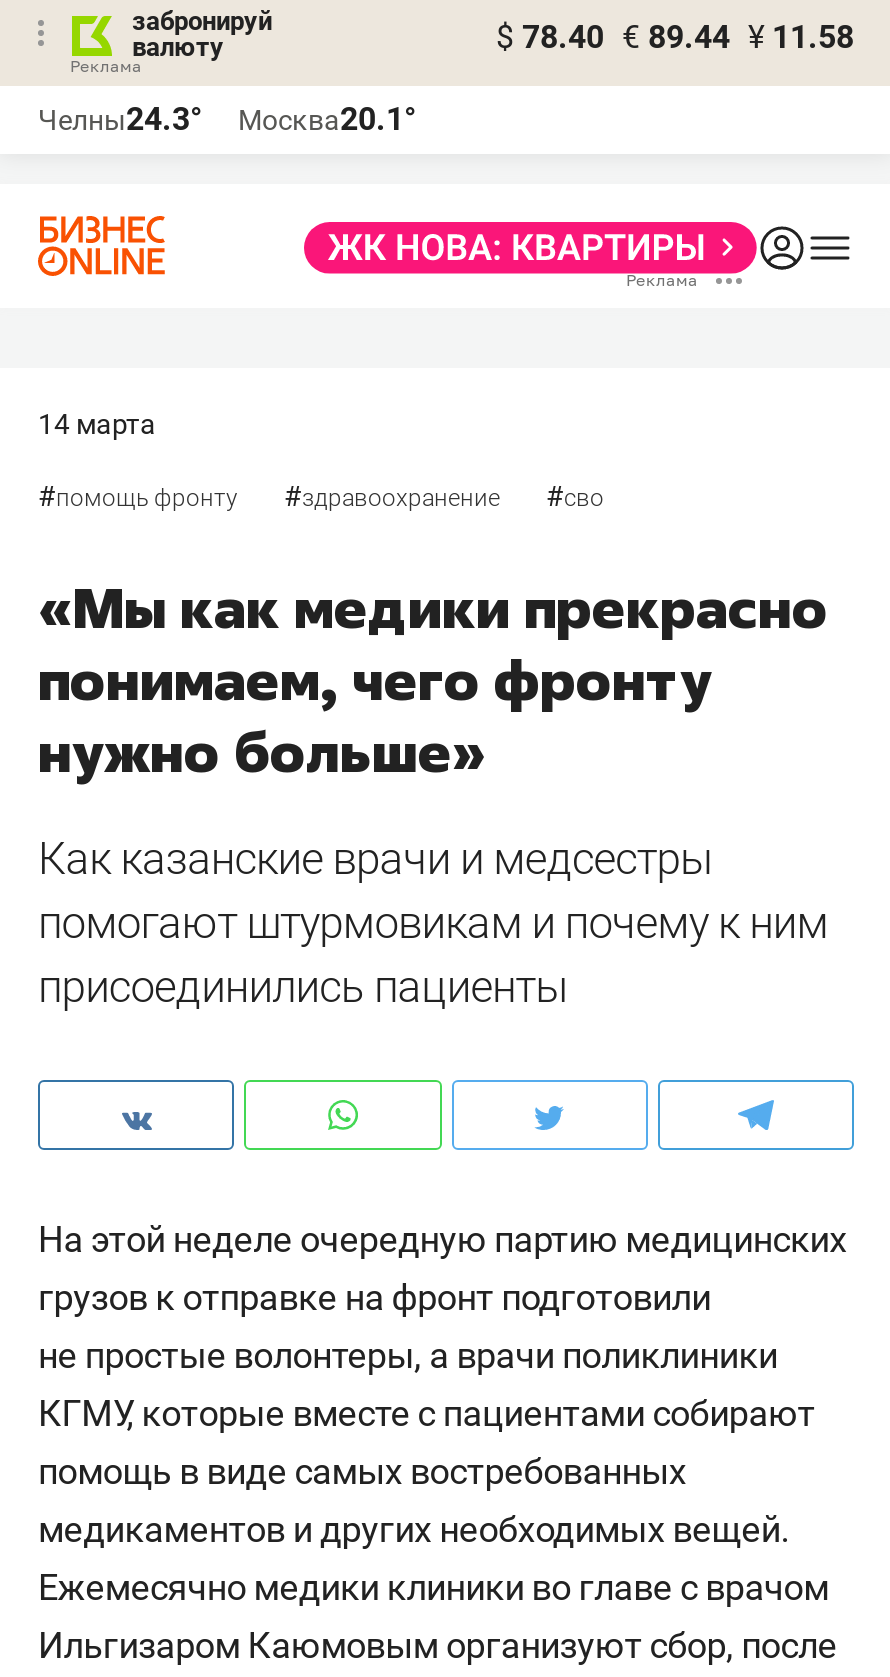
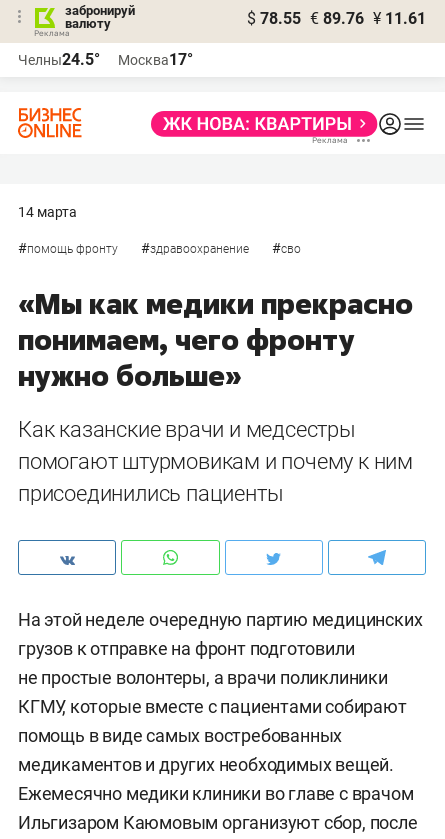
[496,18,854,56] $ 78.40 € 89.44 ¥ 11.58 -> [247,9,426,28] $ 78.55 € 89.76 ¥ 11.61
[38,100,202,138] Челны24.3° -> [18,50,100,69] Челны24.5°
[238,100,416,138] Москва20.1° -> [118,50,193,69] Москва17°

